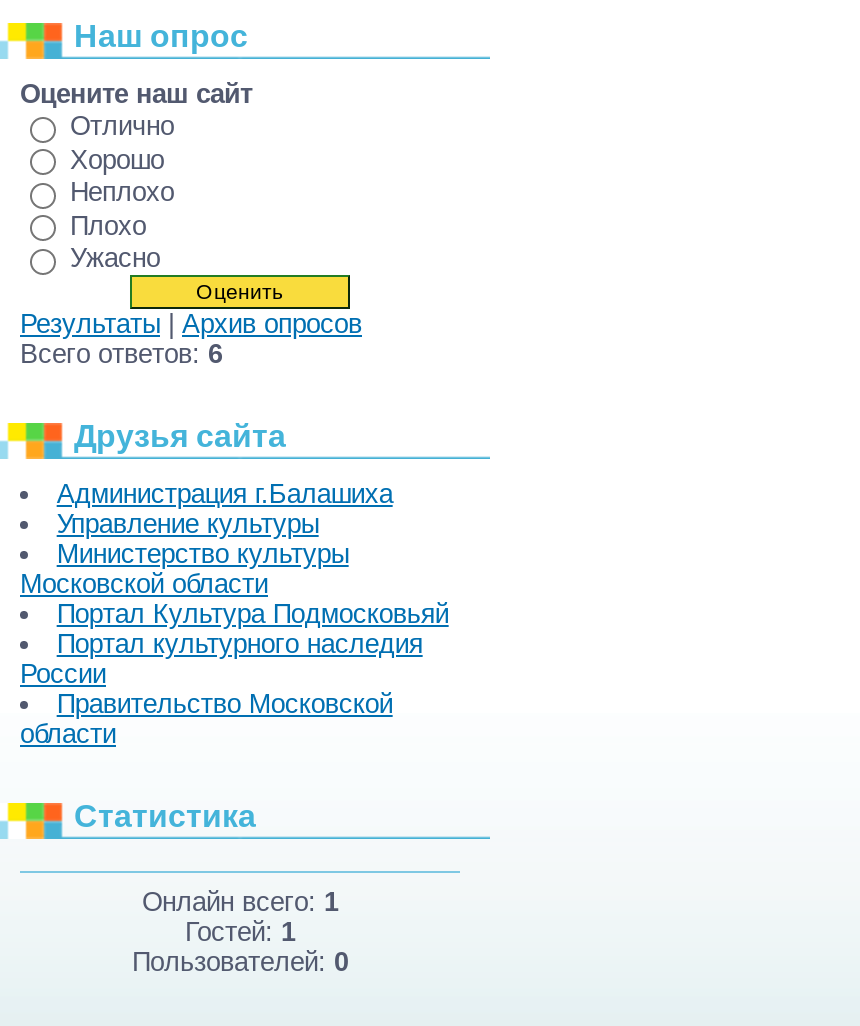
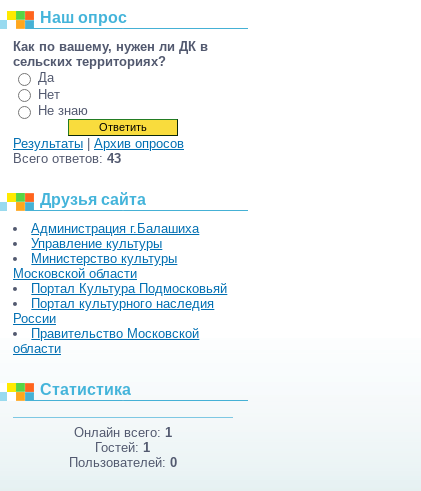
[20,79,252,273] Оцените наш сайт | Отлично | Хорошо | Неплохо | Плохо | Ужасно -> [13,39,208,118] Как по вашему, нужен ли ДК в | сельских территориях? | Да | Нет | Не знаю
[20,338,222,368] Всего ответов:6 -> [13,151,121,166] Всего ответов:43

